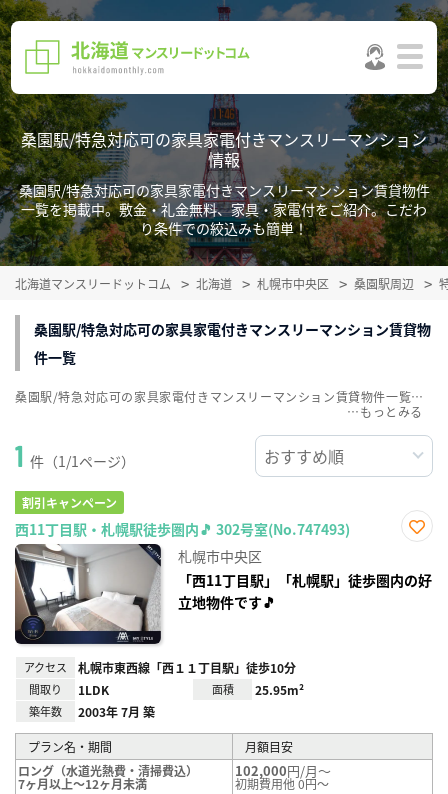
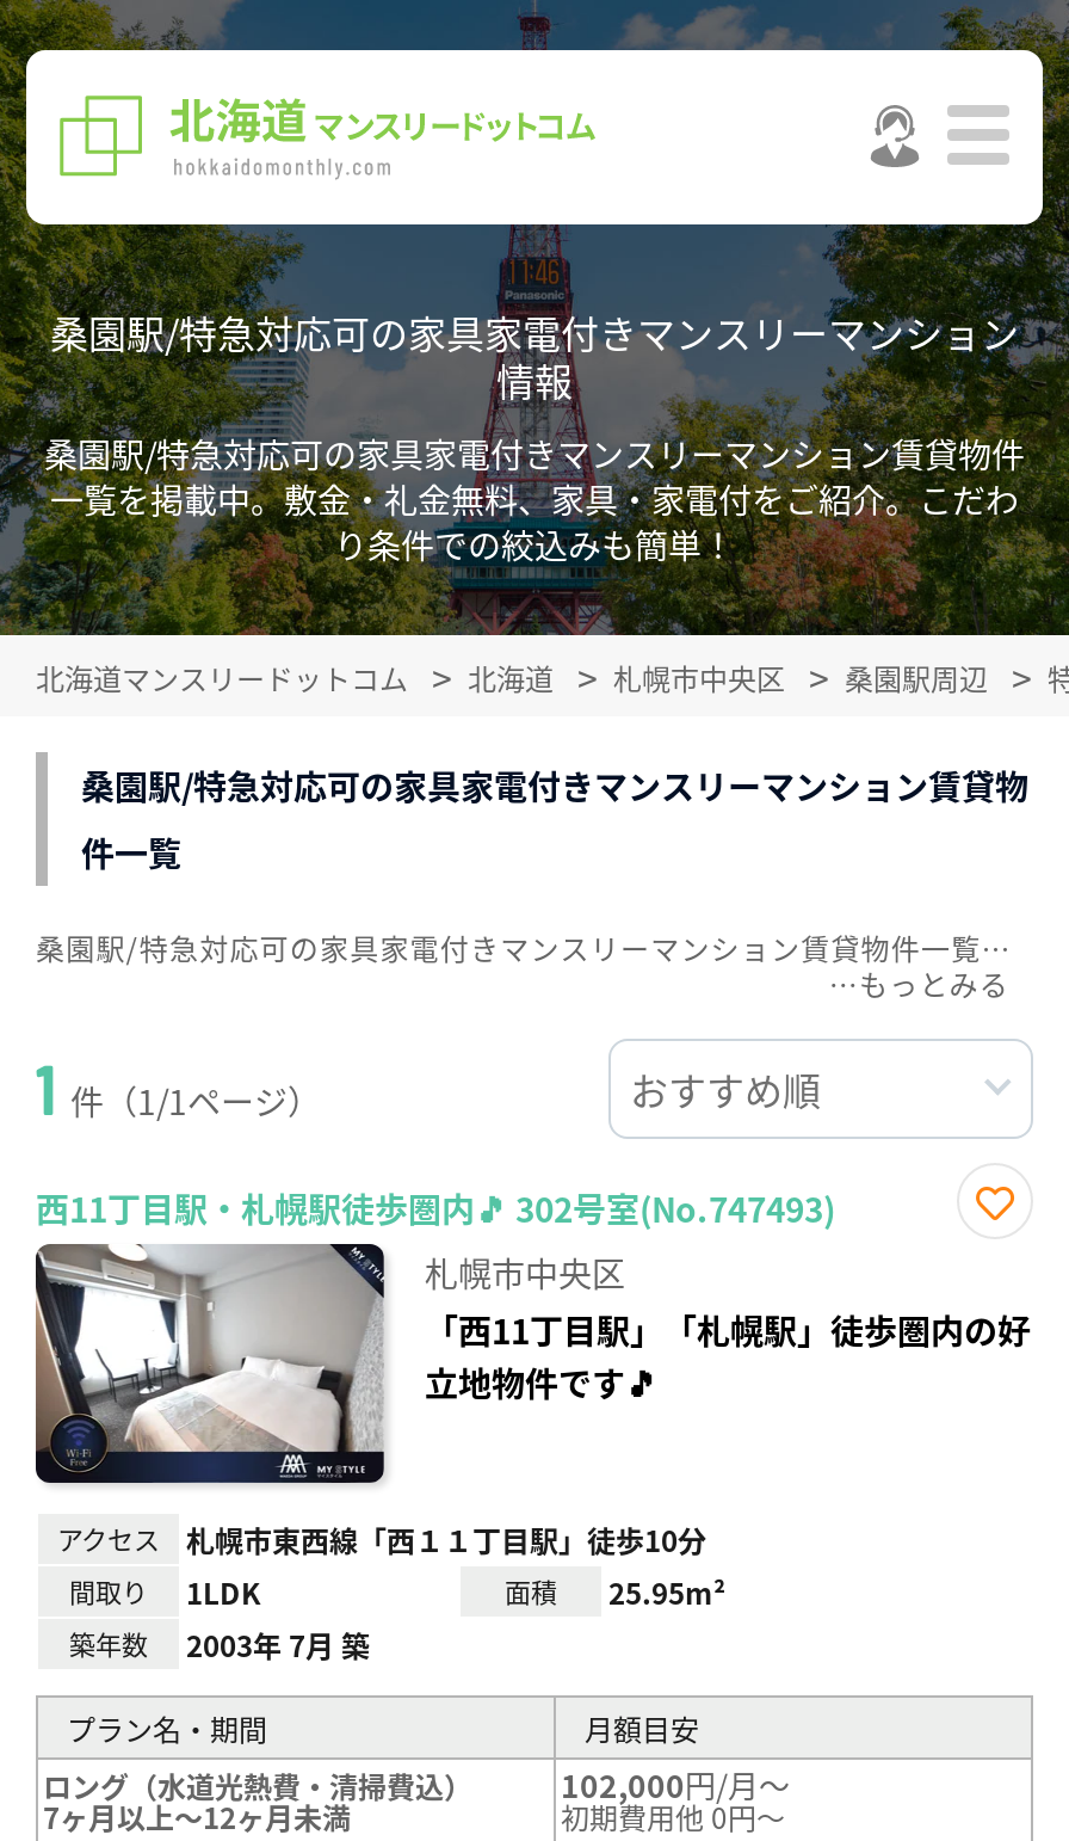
[22,493,117,510] 割引キャンペーン -> none

